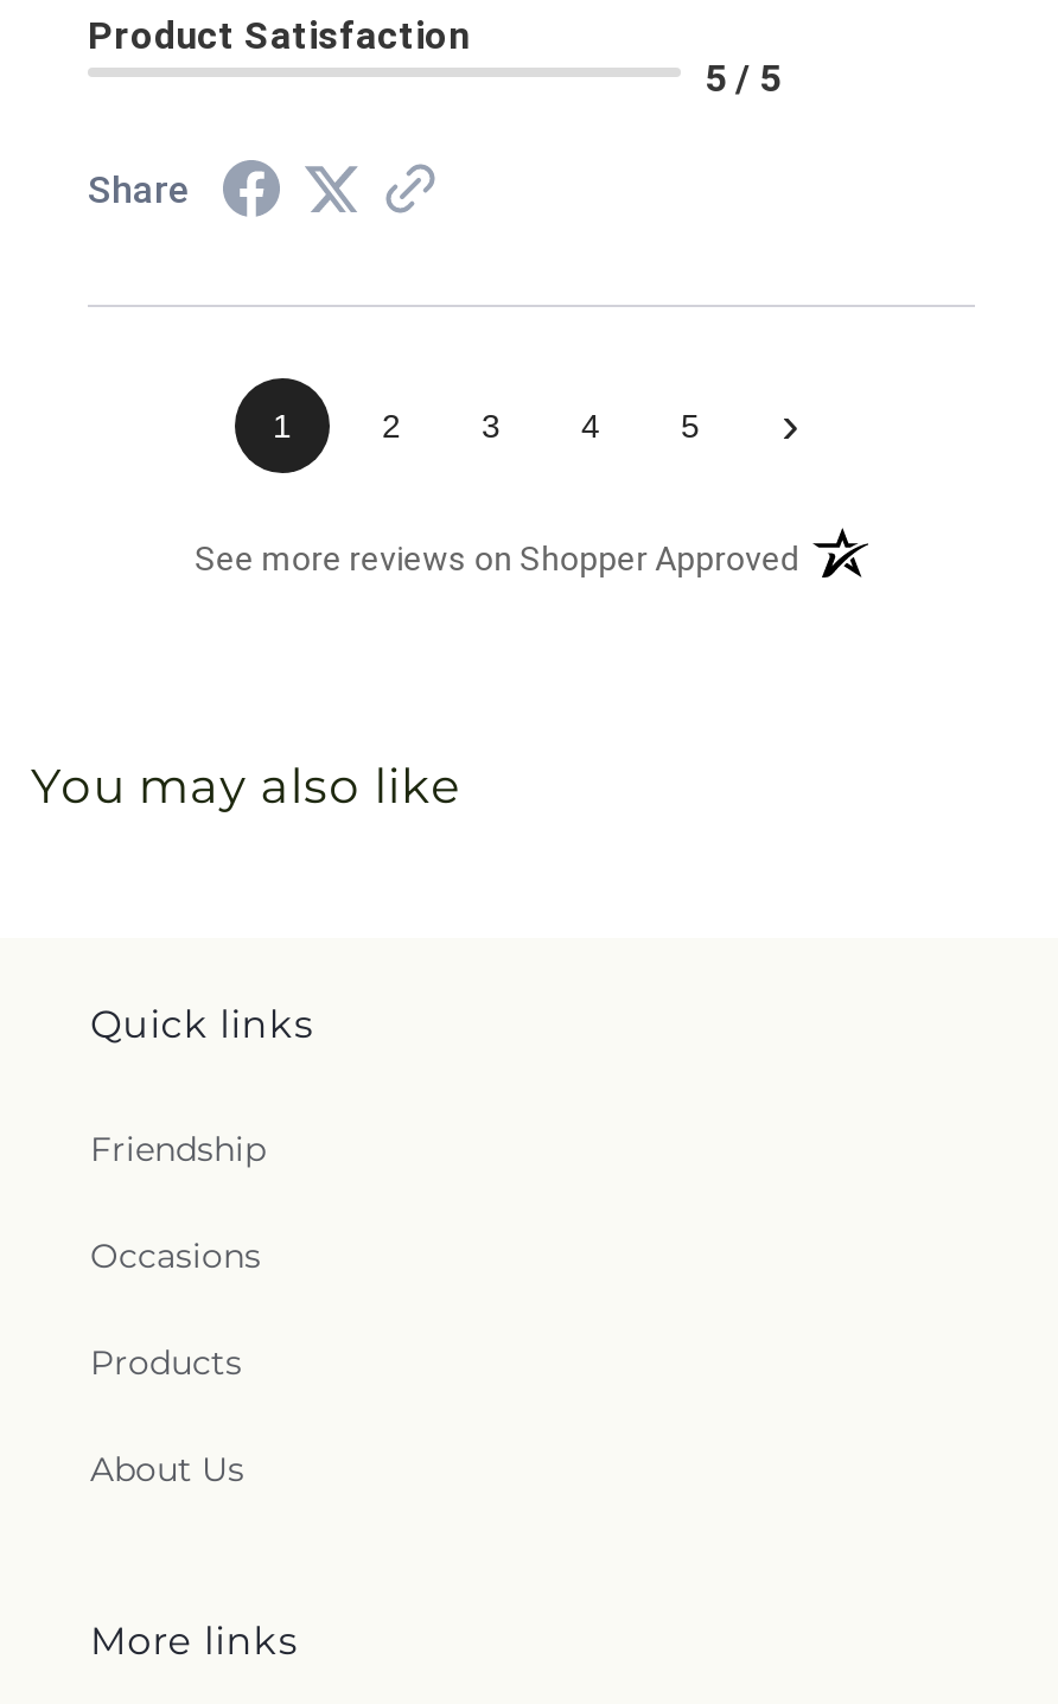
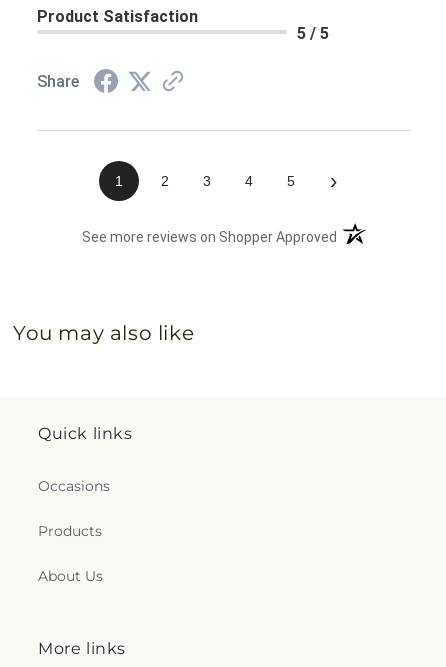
[90,1129,266,1172] Friendship -> none

